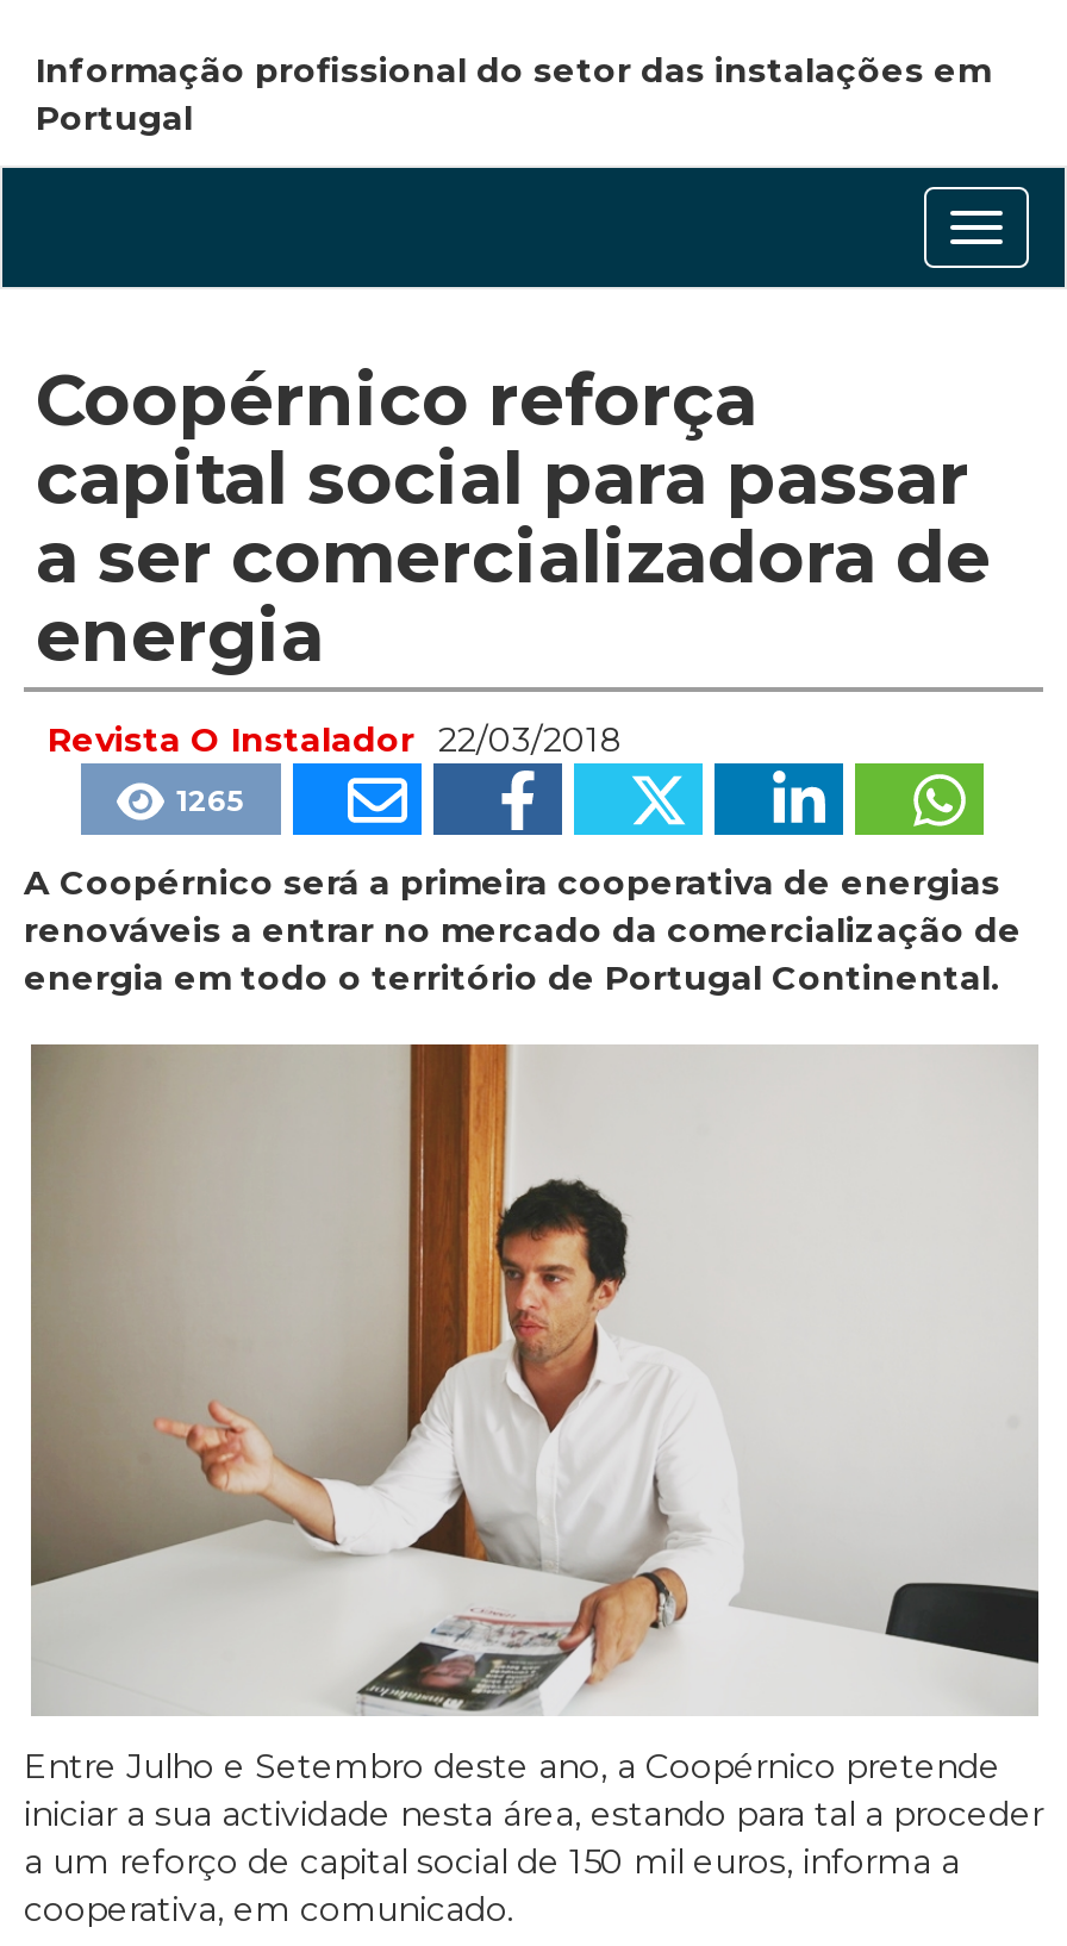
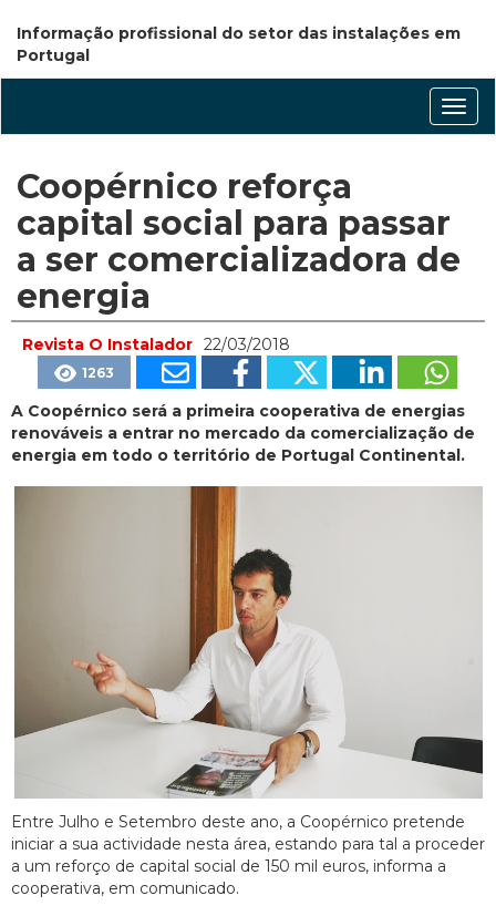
[176,783,243,819] 1265 -> [82,365,114,381] 1263

